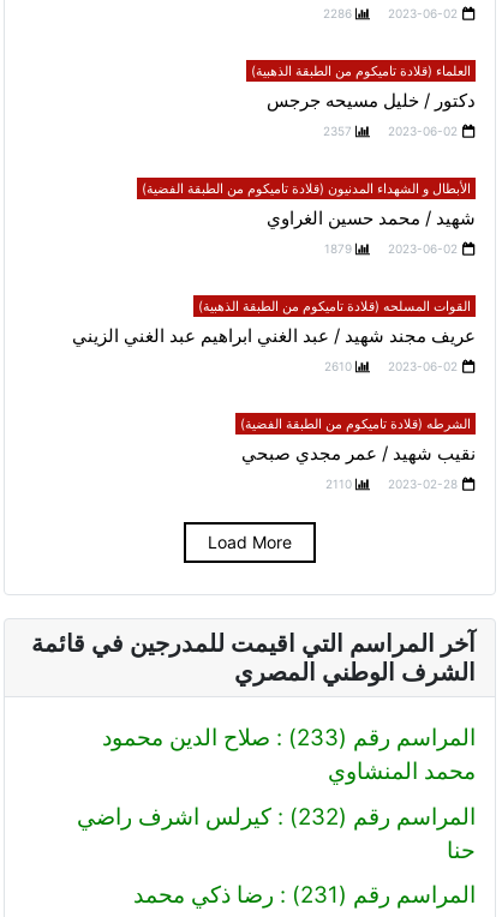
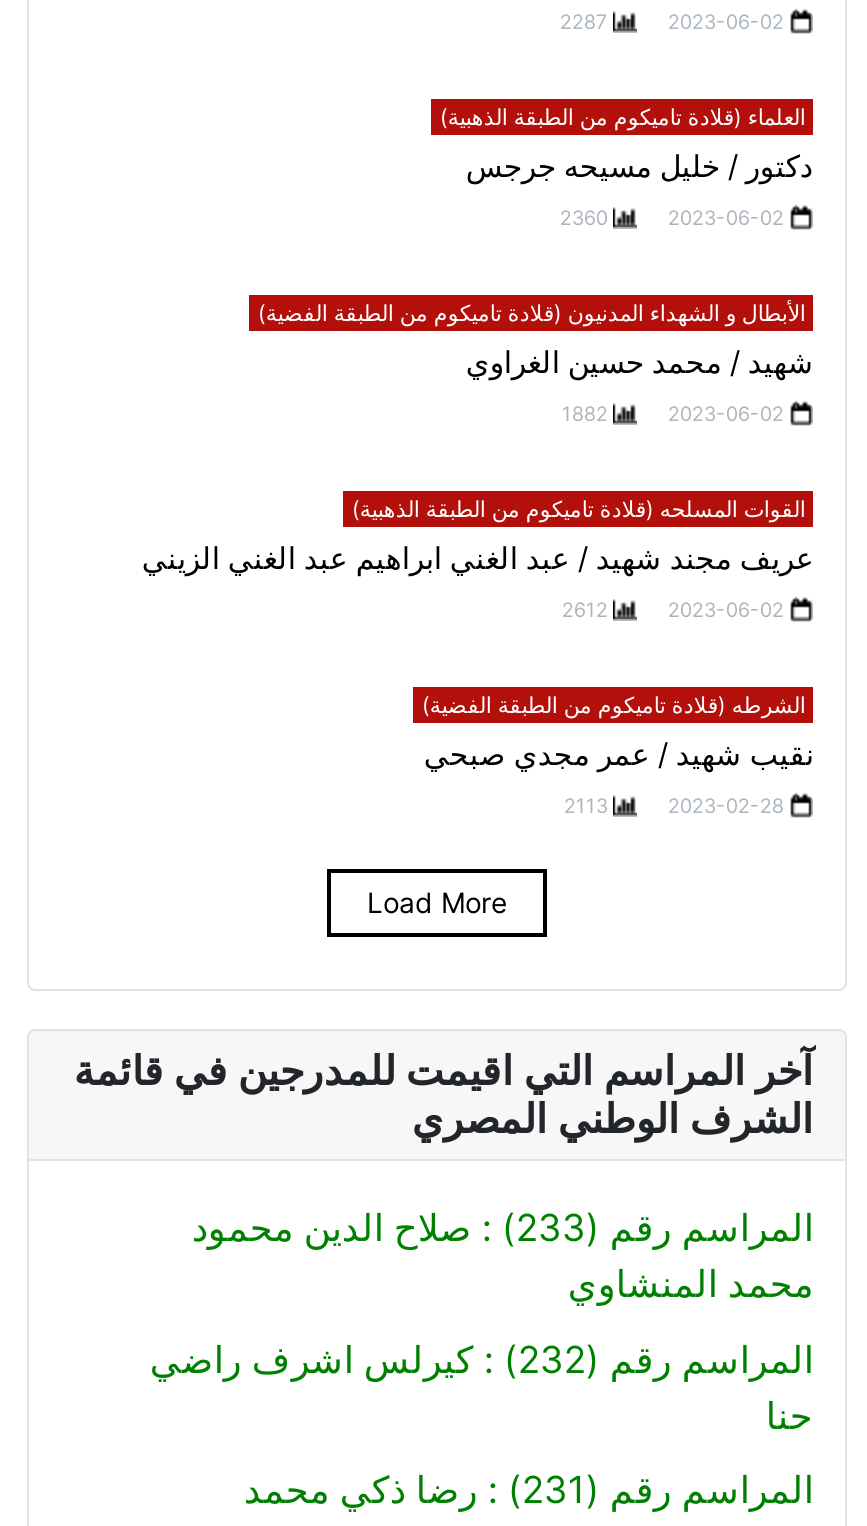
[323,6,352,21] 2286 -> [560,9,608,33] 2287
[323,124,352,138] 2357 -> [560,205,608,229] 2360
[325,241,352,256] 1879 -> [562,401,608,425] 1882
[325,359,352,373] 2610 -> [562,597,608,621] 2612
[326,477,352,491] 2110 -> [564,793,608,817] 2113

